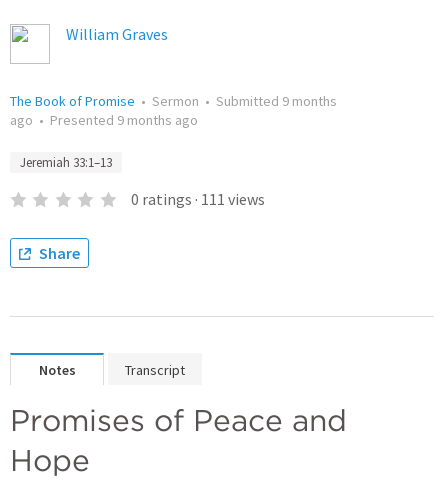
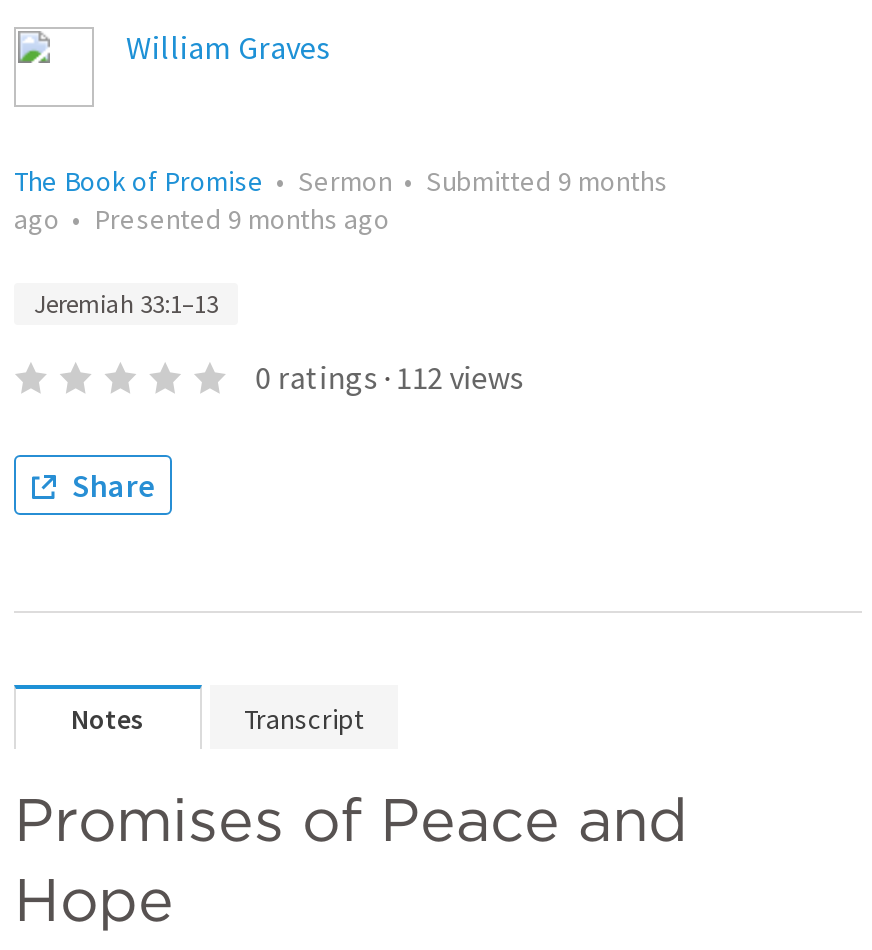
[131,189,265,209] 0 ratings · 111 views -> [255,357,523,397] 0 ratings · 112 views

